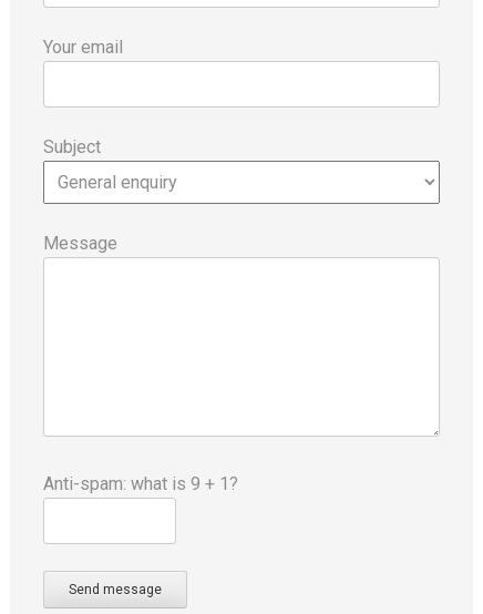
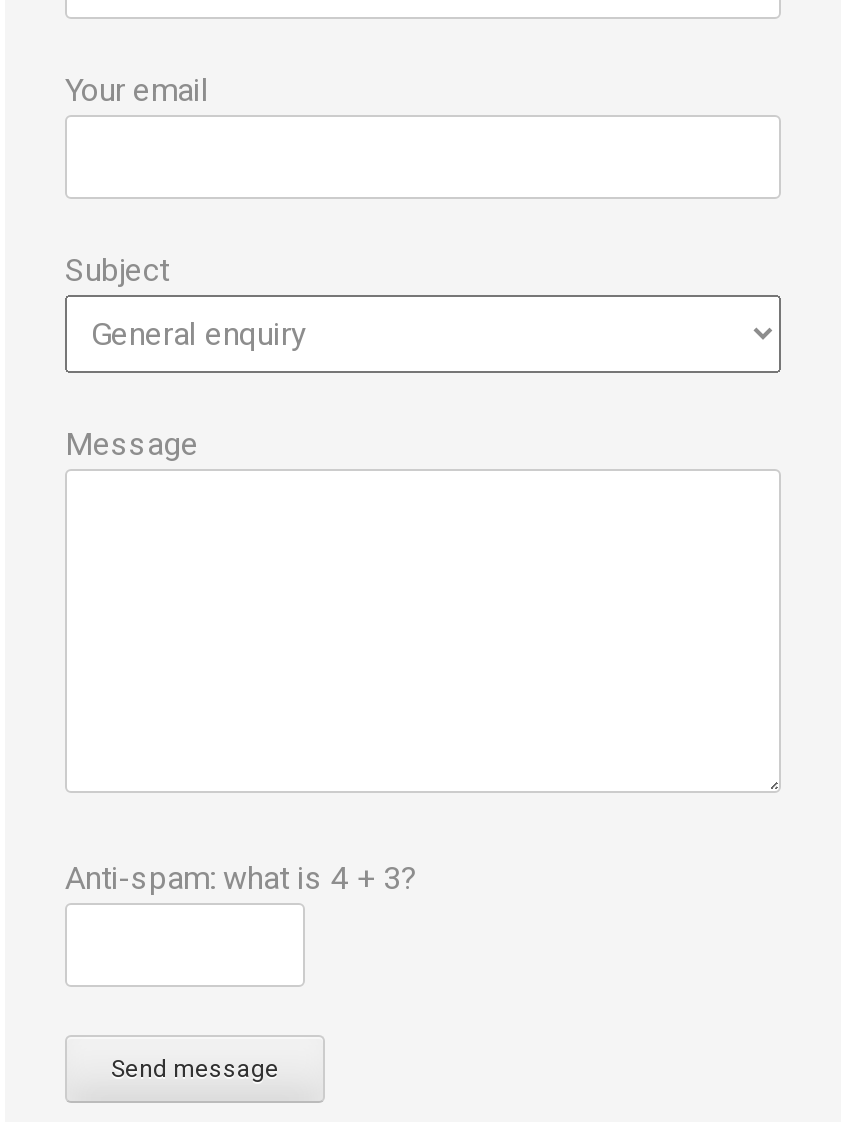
[43,473,238,494] Anti-spam: what is 9 + 1? -> [65,859,417,897] Anti-spam: what is 4 + 3?

